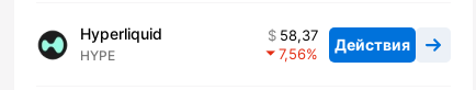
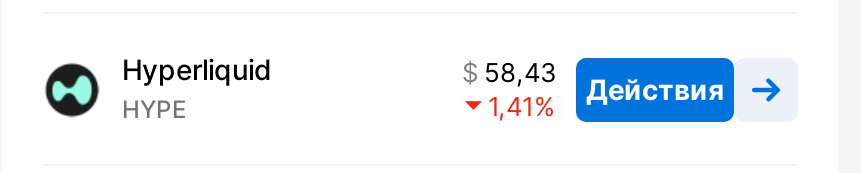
[280,27,410,54] 58,37 Действия -> [484,57,724,106] 58,43 Действия
[279,45,306,63] 7,56 -> [488,91,534,123] 1,41

